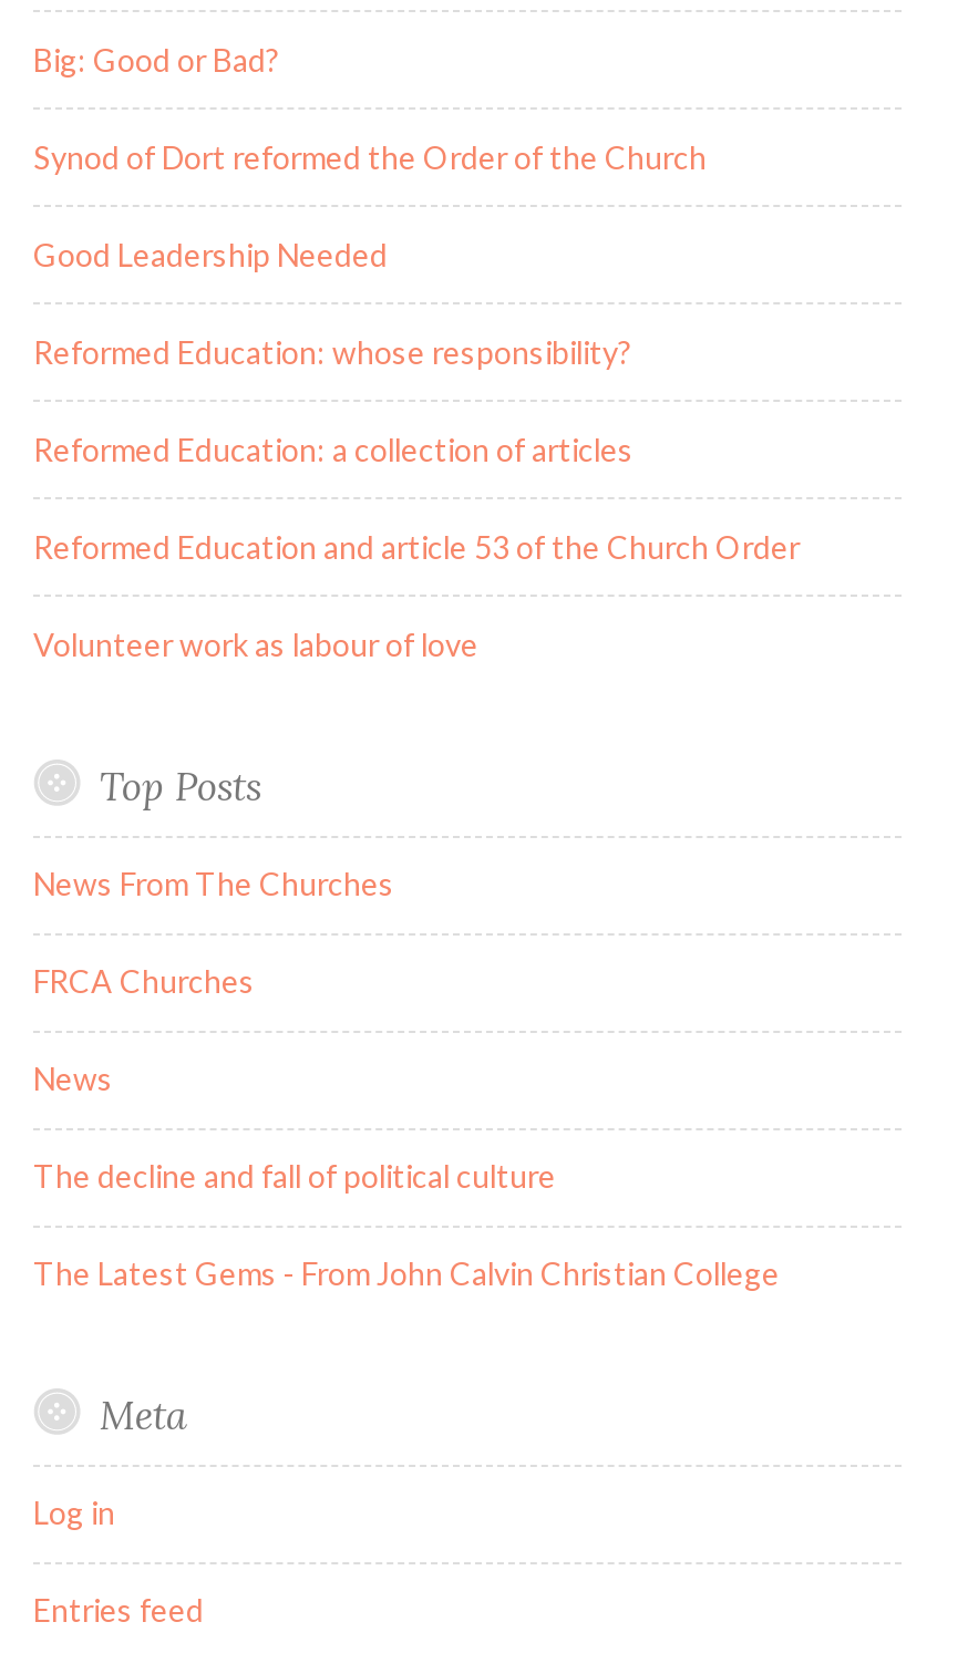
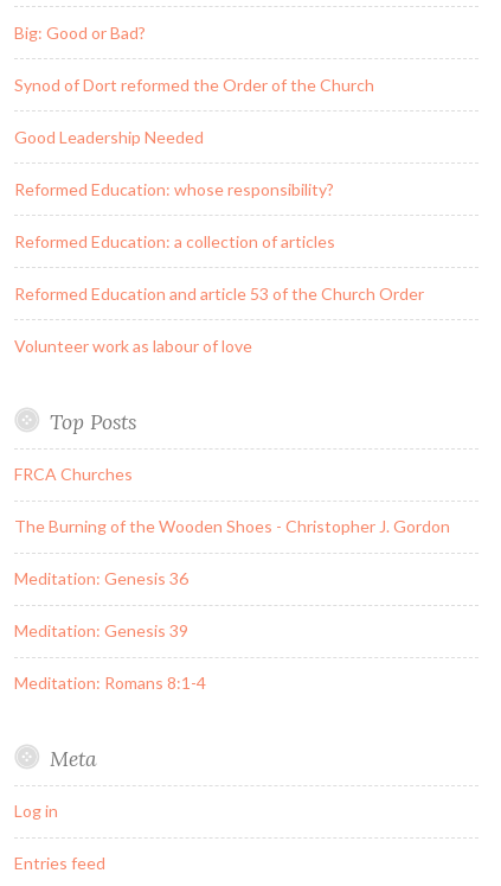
[33,865,394,903] News From The Churches -> none
moved [33,962,255,1000] -> [14,464,133,484]: FRCA Churches
[33,1060,780,1292] News | The decline and fall of political culture | The Latest Gems - From John Calvin Christian College -> [14,516,450,693] The Burning of the Wooden Shoes - Christopher J. Gordon | Meditation: Genesis 36 | Meditation: Genesis 39 | Meditation: Romans 8:1-4

